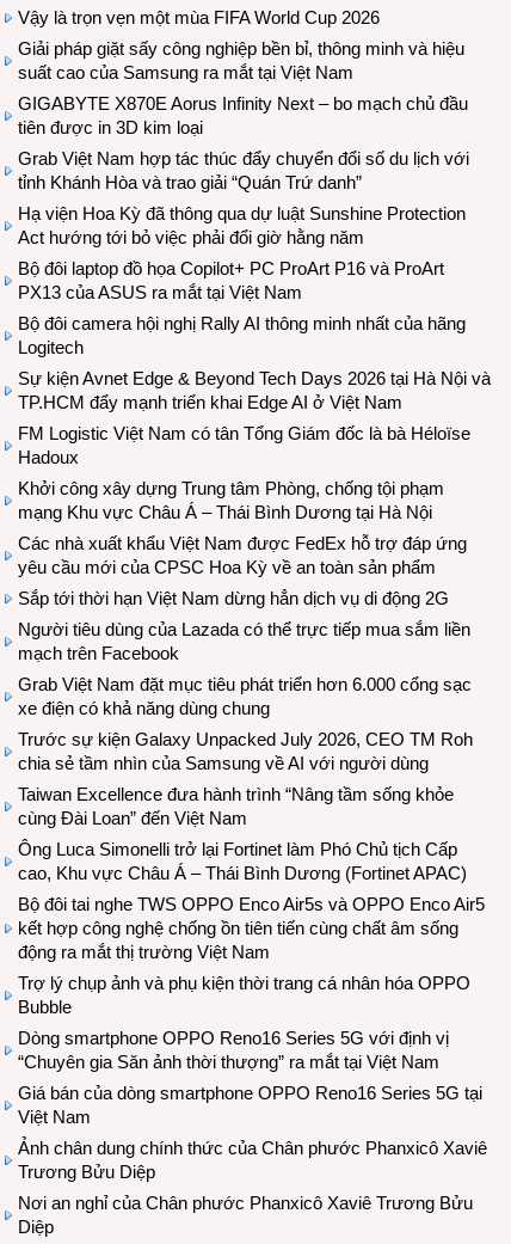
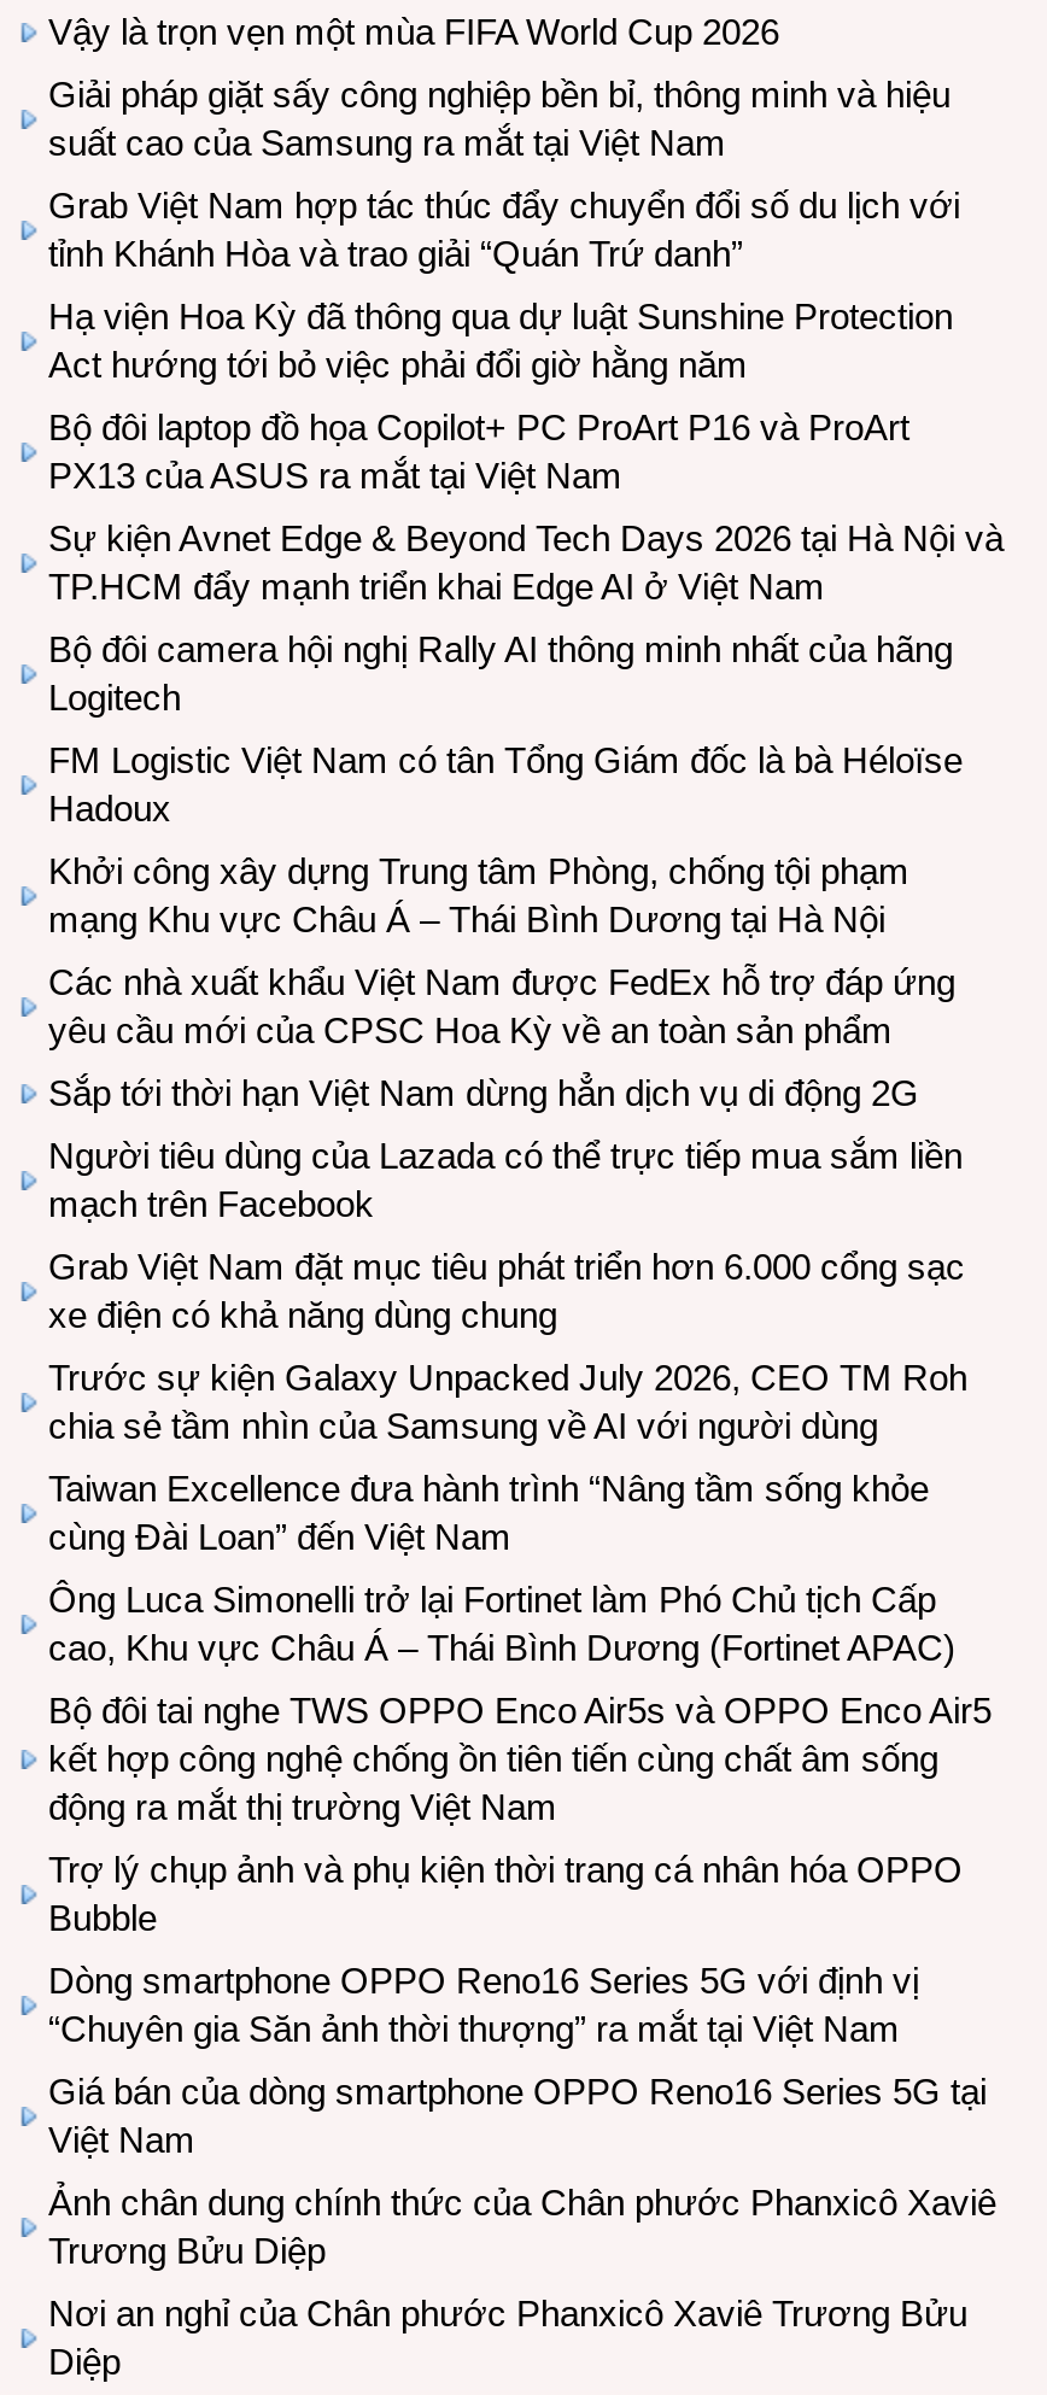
[18,93,468,137] GIGABYTE X870E Aorus Infinity Next – bo mạch chủ đầu | tiên được in 3D kim loại -> none
moved [18,368,491,412] -> [48,517,1004,607]: Sự kiện Avnet Edge & Beyond Tech Days 2026 tại Hà Nội và | TP.HCM đẩy mạnh triển khai Edge AI ở Việt Nam

